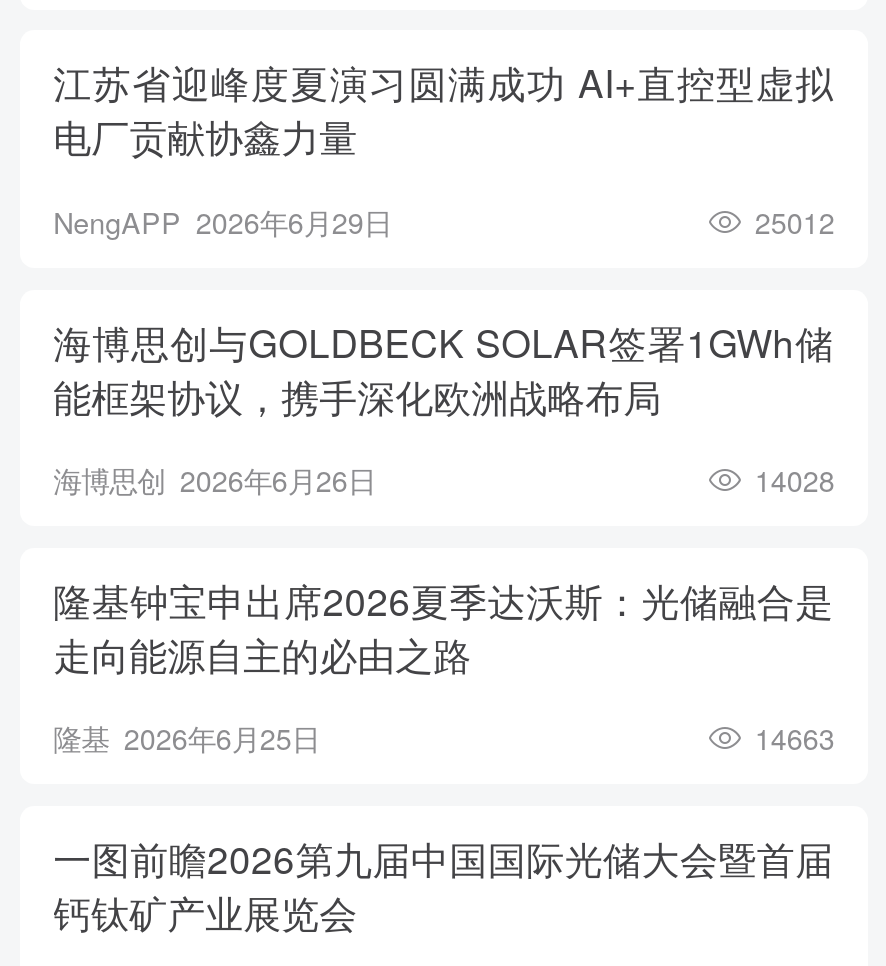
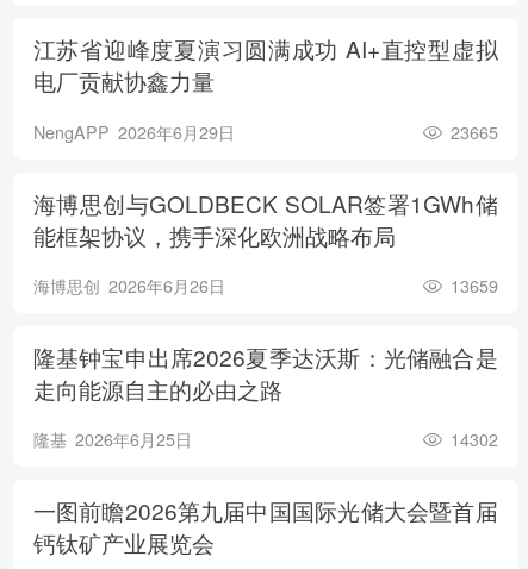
[755,202,835,242] 25012 -> [451,120,499,144] 23665
[755,460,835,500] 14028 -> [451,274,499,298] 13659
[755,719,835,759] 14663 -> [451,428,499,452] 14302

